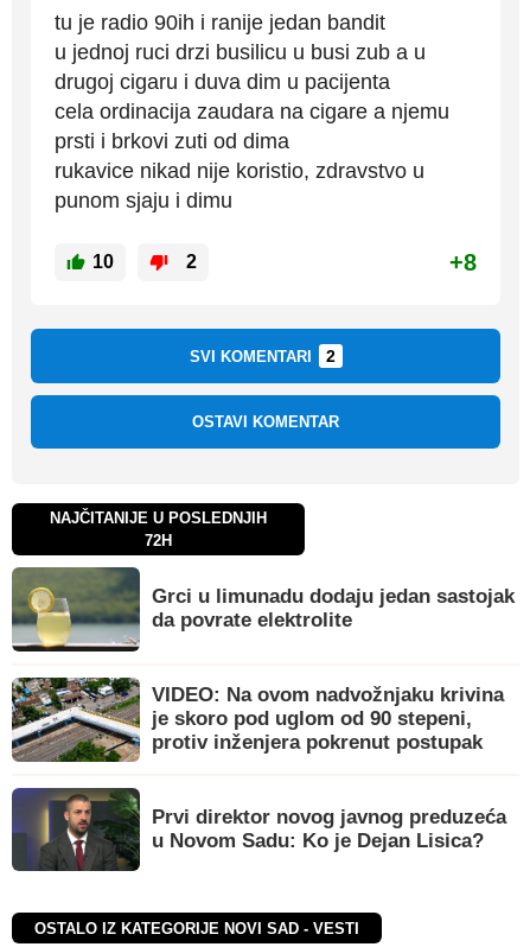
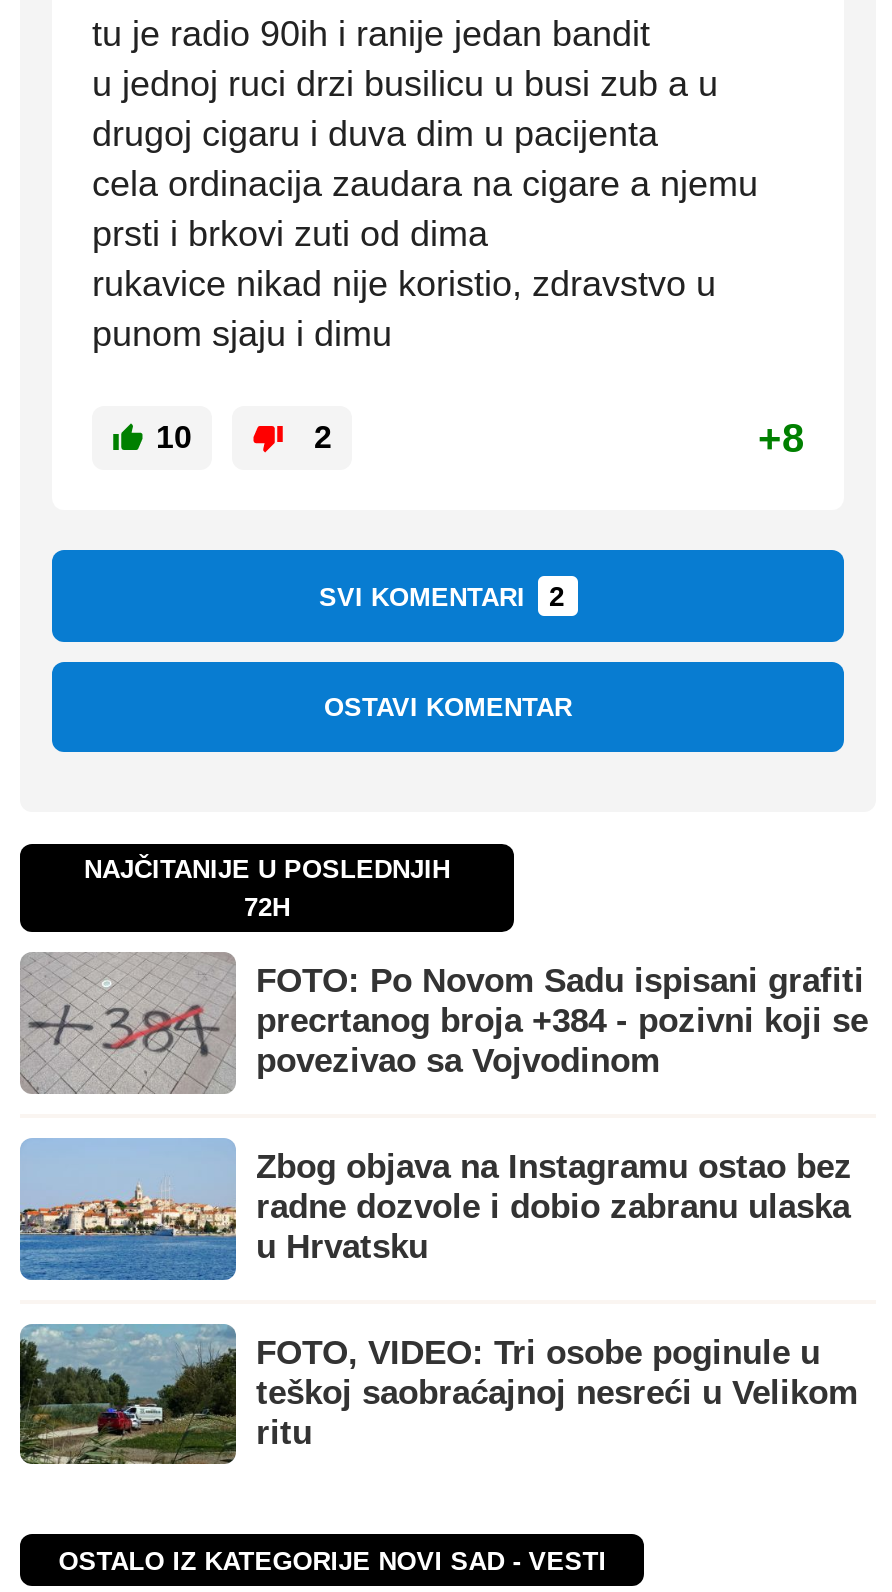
[12,567,515,652] [image] | Grci u limunadu dodaju jedan sastojak | da povrate elektrolite -> [22,954,868,1092] [image] | FOTO: Po Novom Sadu ispisani grafiti | precrtanog broja +384 - pozivni koji se | povezivao sa Vojvodinom
[11,676,504,763] [image] | VIDEO: Na ovom nadvožnjaku krivina | je skoro pod uglom od 90 stepeni, | protiv inženjera pokrenut postupak -> [18,1138,852,1282] [image] | Zbog objava na Instagramu ostao bez | radne dozvole i dobio zabranu ulaska | u Hrvatsku
[11,787,506,871] [image] | Prvi direktor novog javnog preduzeća | u Novom Sadu: Ko je Dejan Lisica? -> [18,1322,858,1464] [image] | FOTO, VIDEO: Tri osobe poginule u | teškoj saobraćajnoj nesreći u Velikom | ritu

